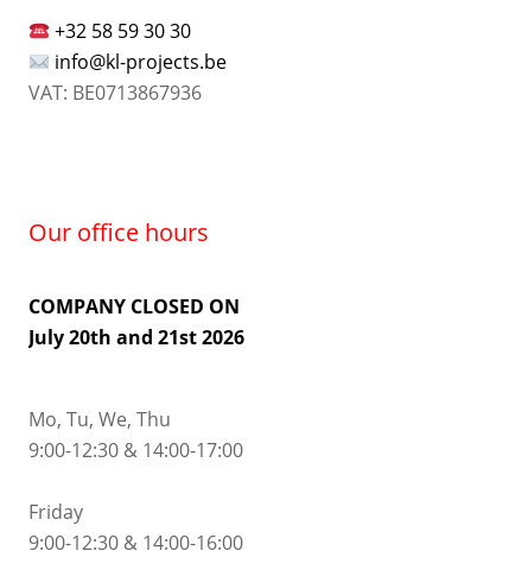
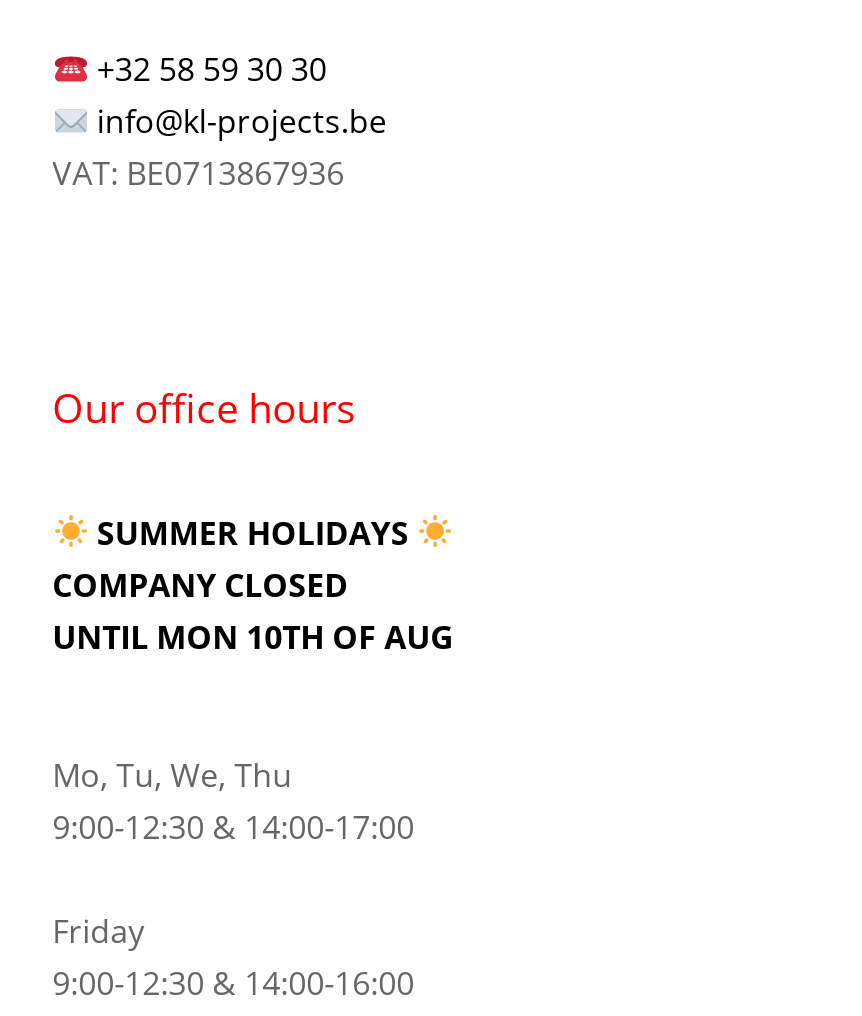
[28,293,244,350] COMPANY CLOSED ON | July 20th and 21st 2026 -> [52,510,454,658] SUMMER HOLIDAYS | COMPANY CLOSED | UNTIL MON 10TH OF AUG

